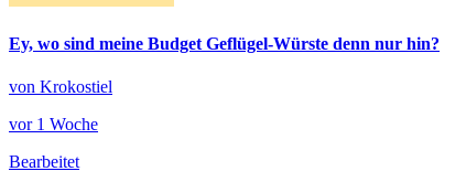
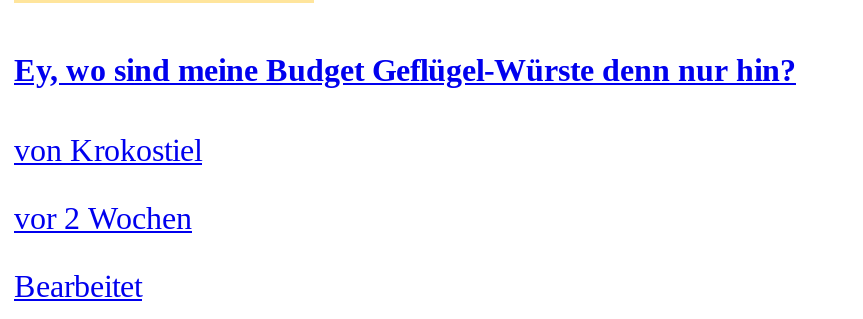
[9,115,98,134] vor 1 Woche -> [14,200,192,234] vor 2 Wochen

